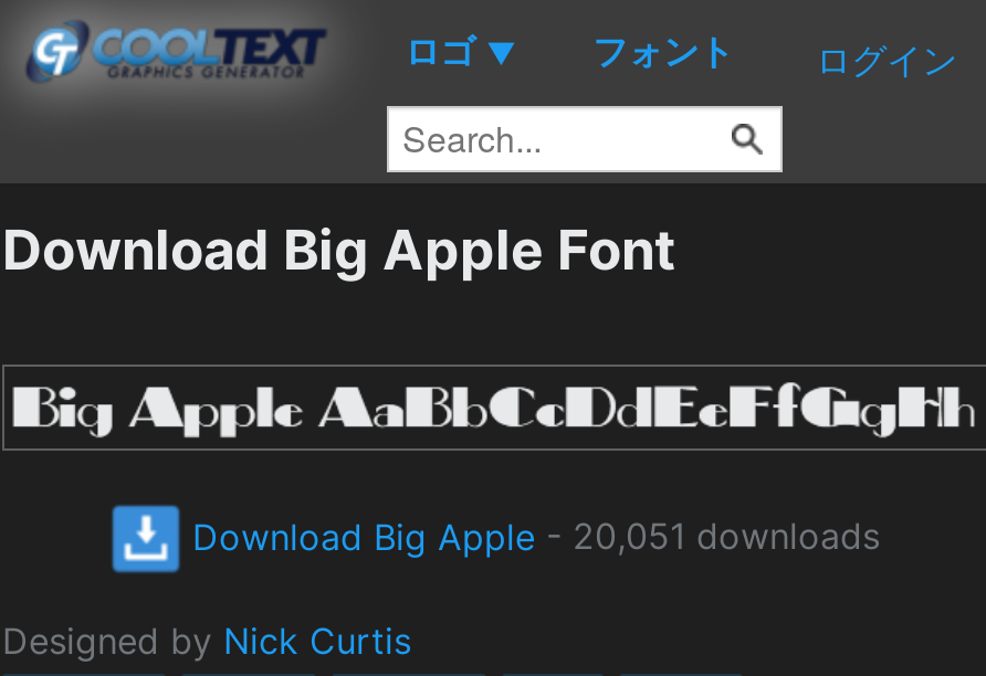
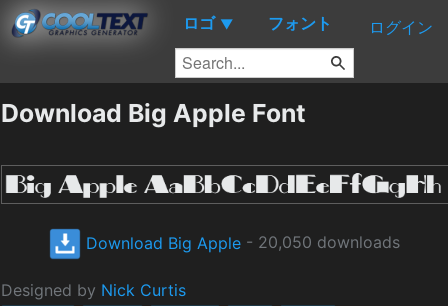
[181,514,880,558] Download Big Apple - 20,051 downloads -> [80,233,399,253] Download Big Apple - 20,050 downloads

